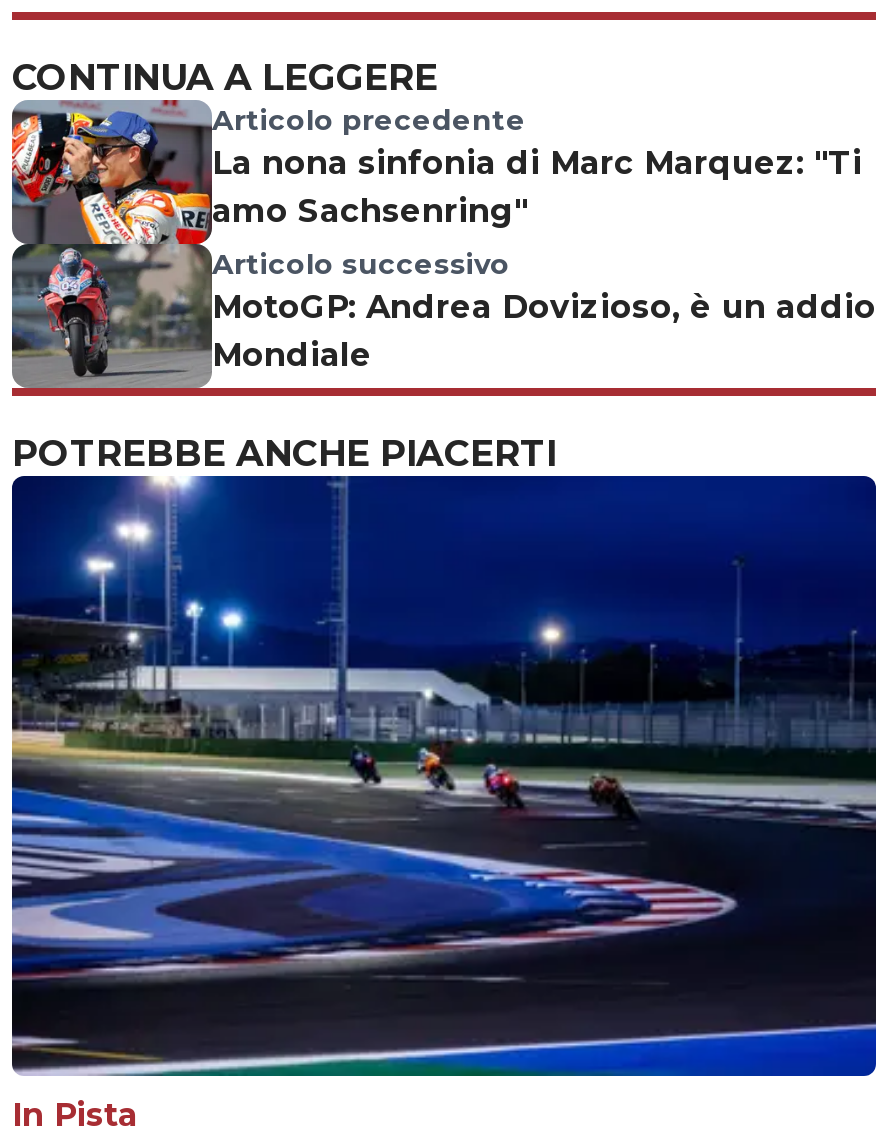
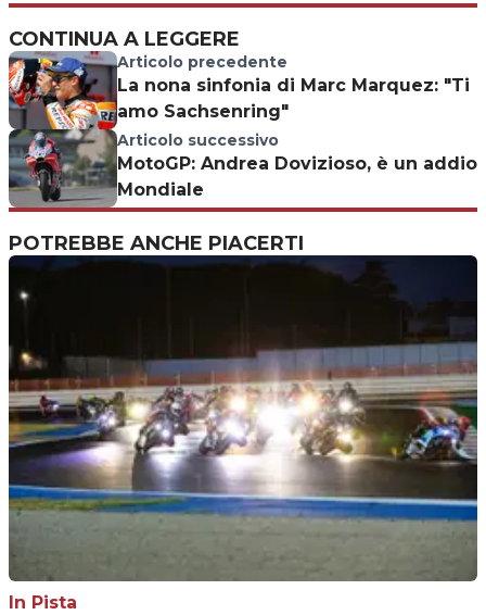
[10,476,878,1078] [image] -> [8,255,478,582] [image]

